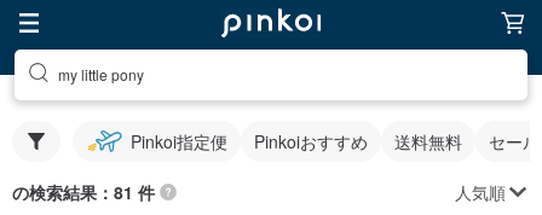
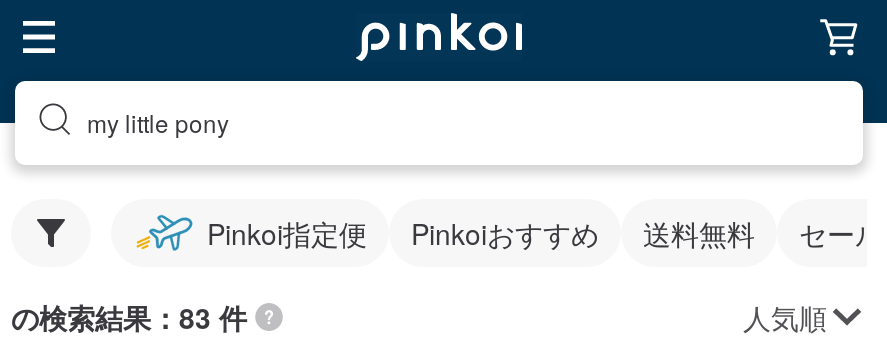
[12,180,155,204] の検索結果：81 件 -> [11,297,247,337] の検索結果：83 件

